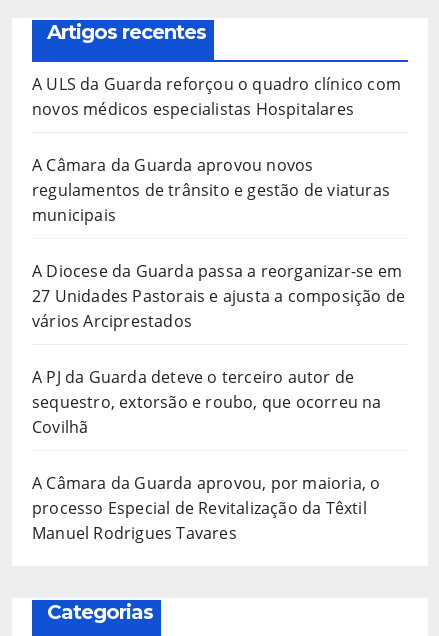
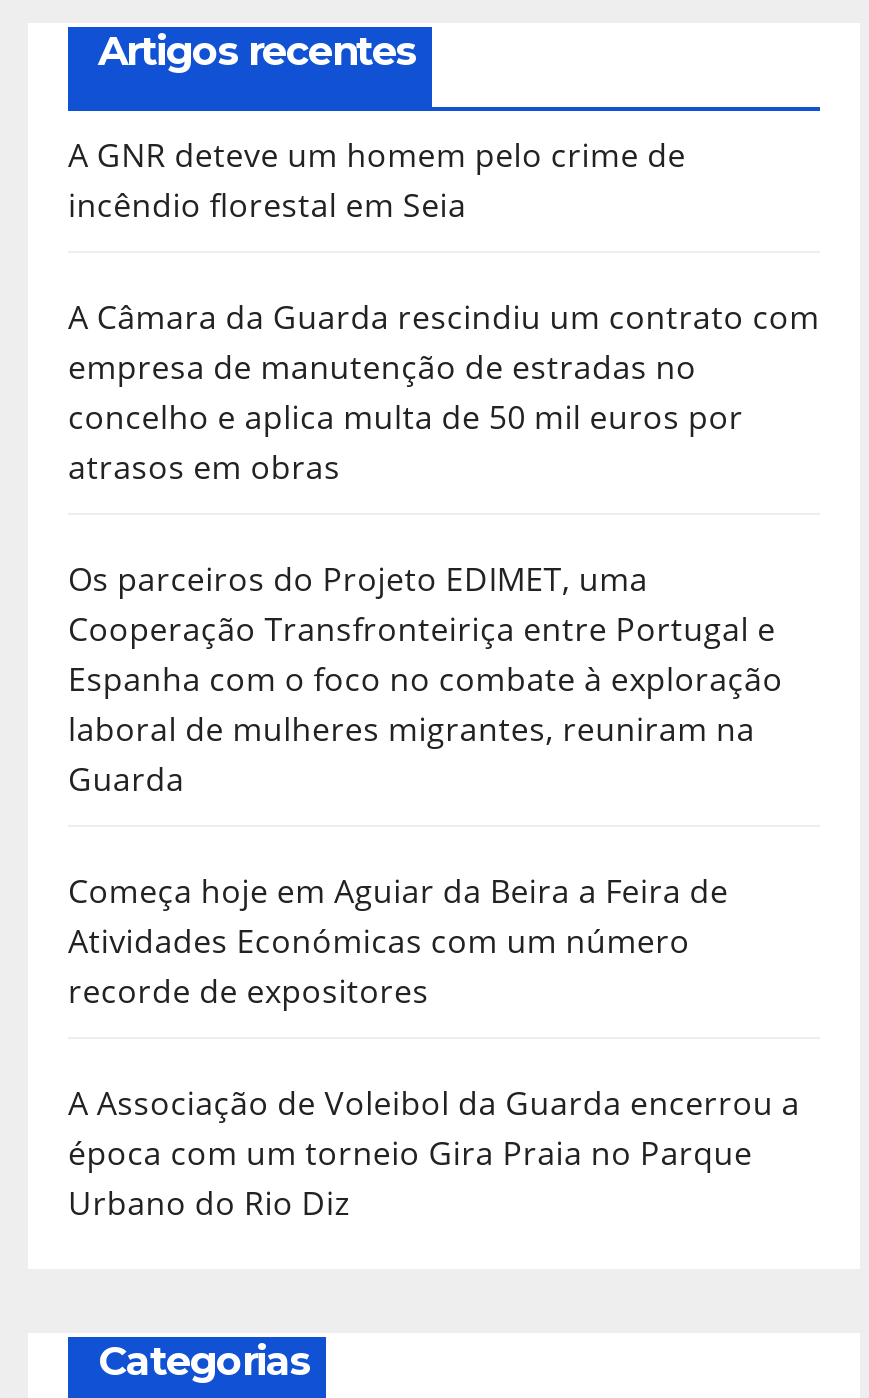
[32,73,401,120] A ULS da Guarda reforçou o quadro clínico com | novos médicos especialistas Hospitalares -> [68,133,686,227] A GNR deteve um homem pelo crime de | incêndio florestal em Seia
[32,154,390,226] A Câmara da Guarda aprovou novos | regulamentos de trânsito e gestão de viaturas | municipais -> [68,295,820,489] A Câmara da Guarda rescindiu um contrato com | empresa de manutenção de estradas no | concelho e aplica multa de 50 mil euros por | atrasos em obras
[32,260,405,332] A Diocese da Guarda passa a reorganizar-se em | 27 Unidades Pastorais e ajusta a composição de | vários Arciprestados -> [68,557,783,801] Os parceiros do Projeto EDIMET, uma | Cooperação Transfronteiriça entre Portugal e | Espanha com o foco no combate à exploração | laboral de mulheres migrantes, reuniram na | Guarda
[32,366,382,438] A PJ da Guarda deteve o terceiro autor de | sequestro, extorsão e roubo, que ocorreu na | Covilhã -> [68,869,728,1013] Começa hoje em Aguiar da Beira a Feira de | Atividades Económicas com um número | recorde de expositores
[32,472,380,544] A Câmara da Guarda aprovou, por maioria, o | processo Especial de Revitalização da Têxtil | Manuel Rodrigues Tavares -> [68,1081,800,1225] A Associação de Voleibol da Guarda encerrou a | época com um torneio Gira Praia no Parque | Urbano do Rio Diz

